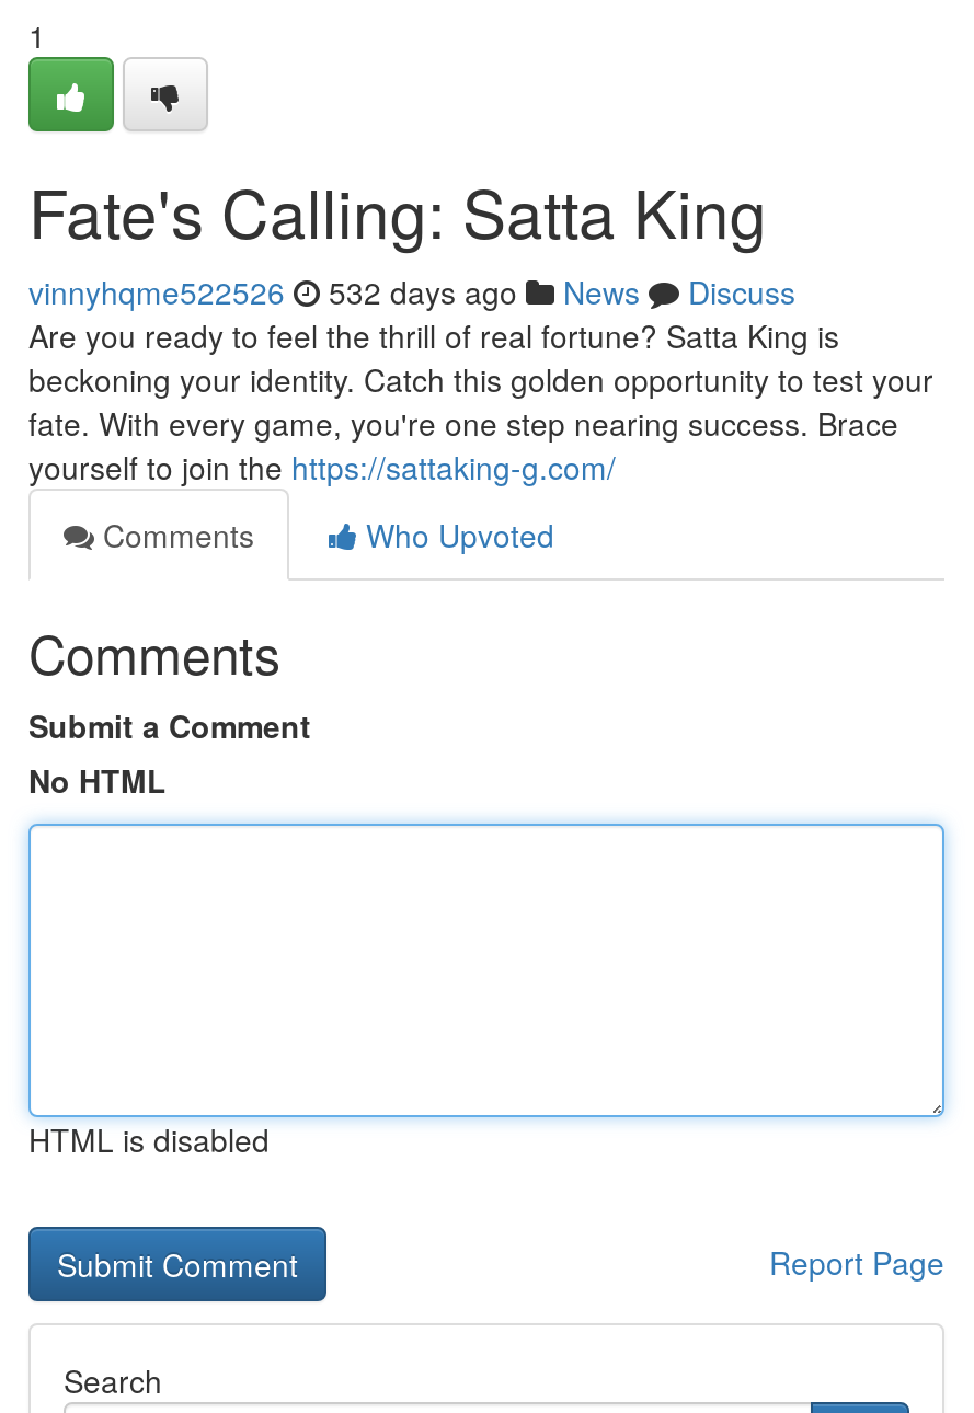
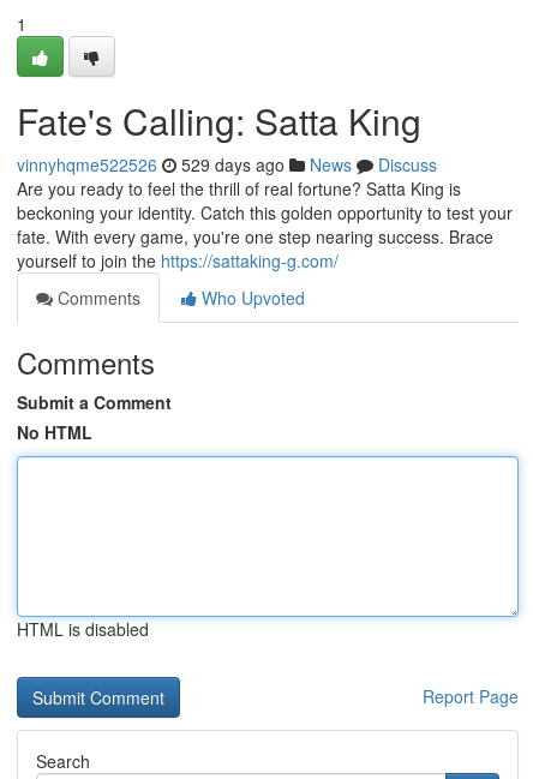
[28,269,795,313] vinnyhqme522526 532 days ago News Discuss -> [17,152,437,176] vinnyhqme522526 529 days ago News Discuss

